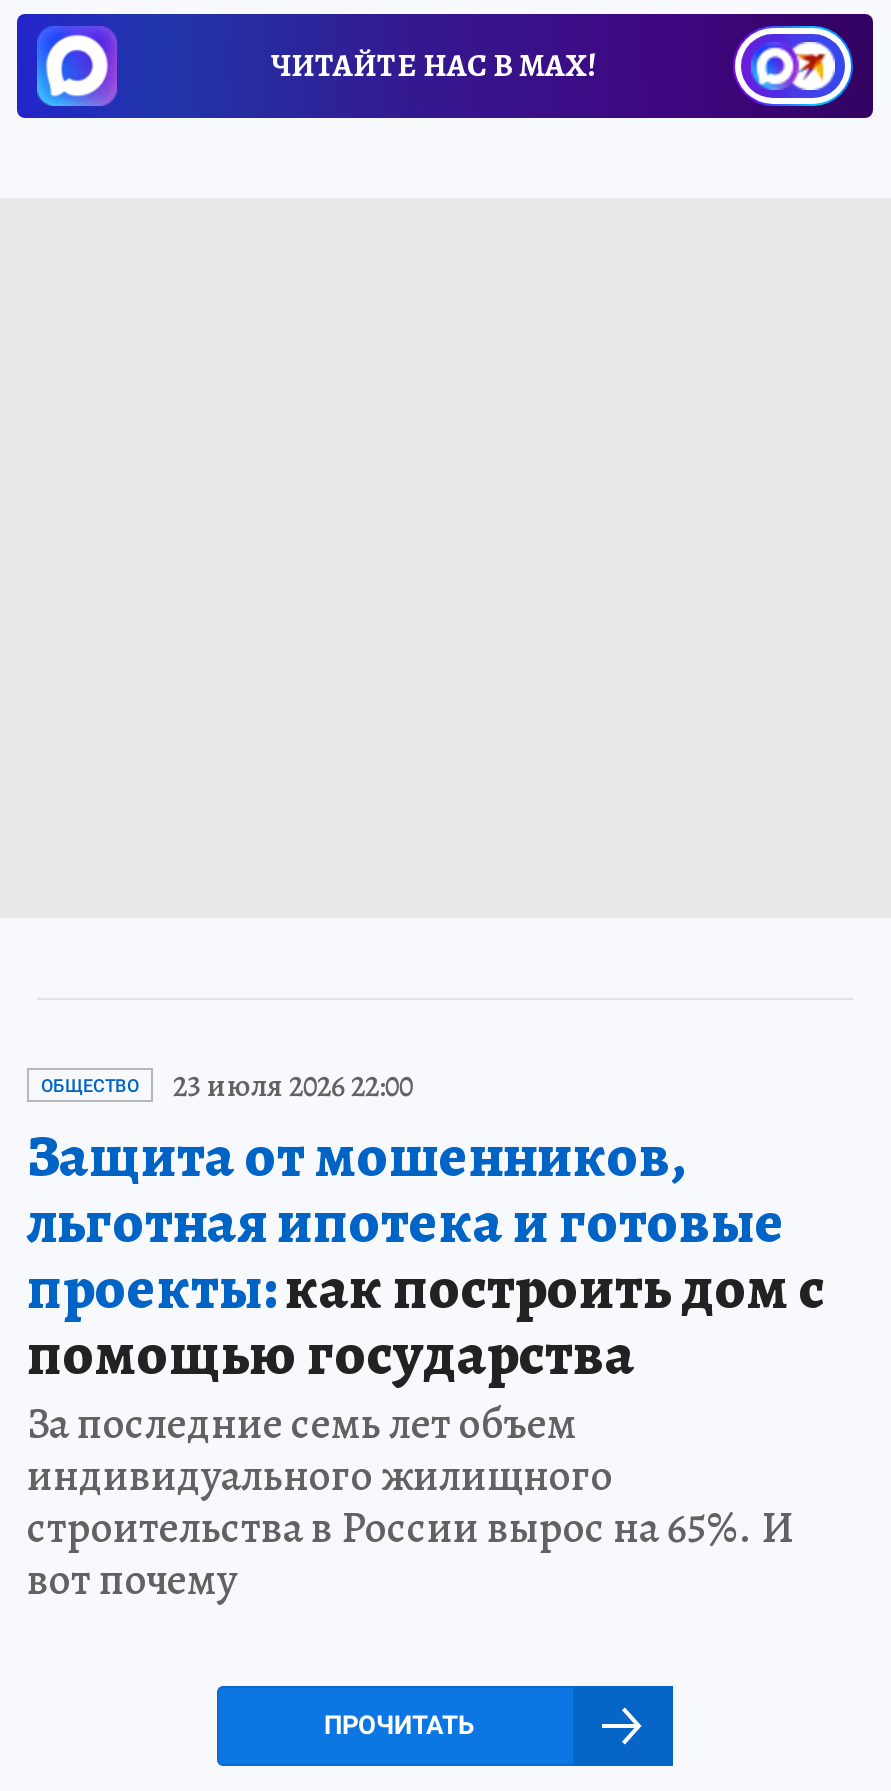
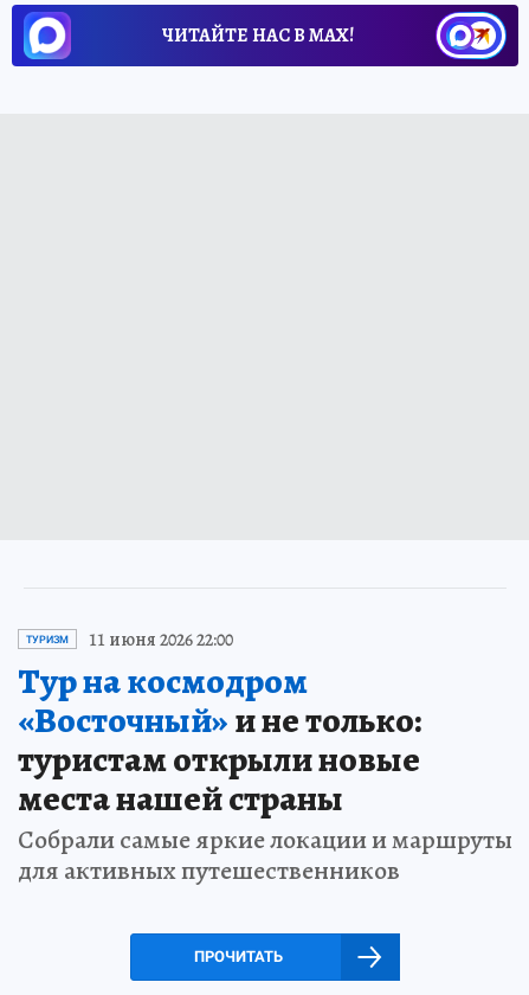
[27,1063,825,1609] ОБЩЕСТВО | 23 июля 2026 22:00 | Защита от мошенников, | льготная ипотека и готовые | проекты:как построить дом с | помощью государства | За последние семь лет объем | индивидуального жилищного | строительства в России вырос на 65%. И | вот почему -> [18,626,512,888] ТУРИЗМ | 11 июня 2026 22:00 | Тур на космодром | «Восточный»и не только: | туристам открыли новые | места нашей страны | Собрали самые яркие локации и маршруты | для активных путешественников

